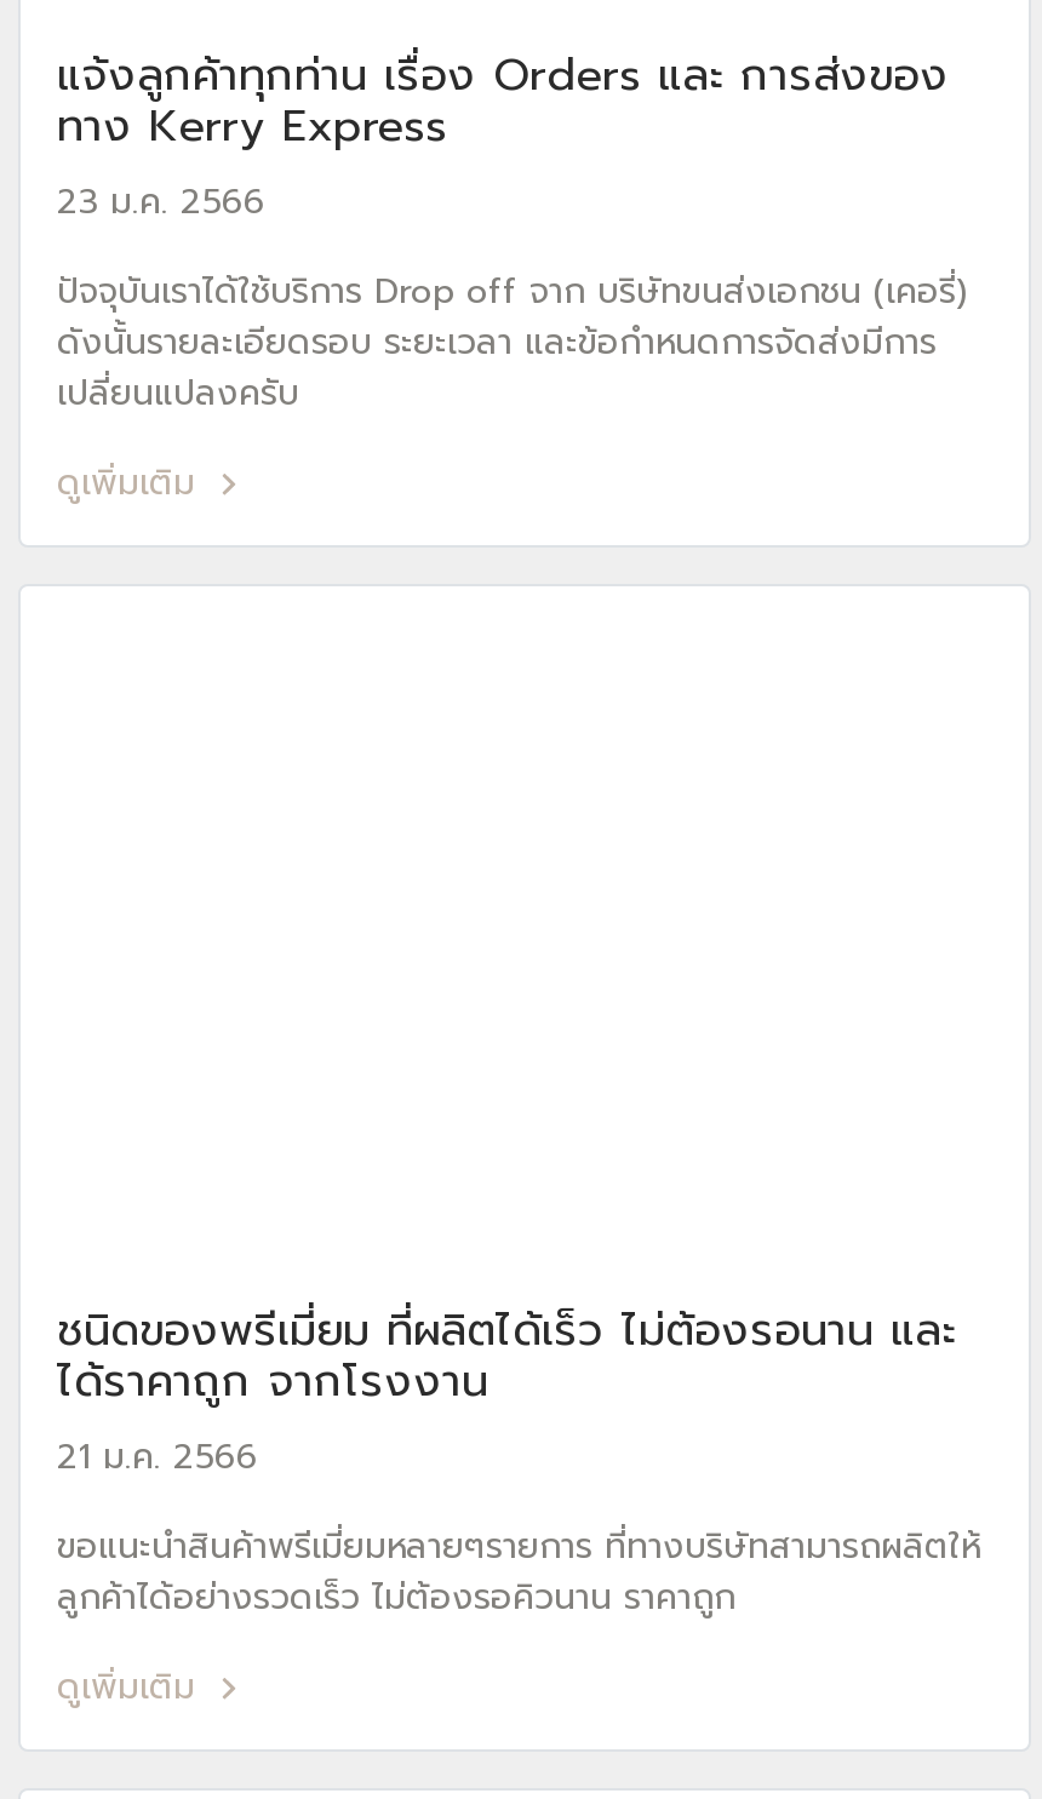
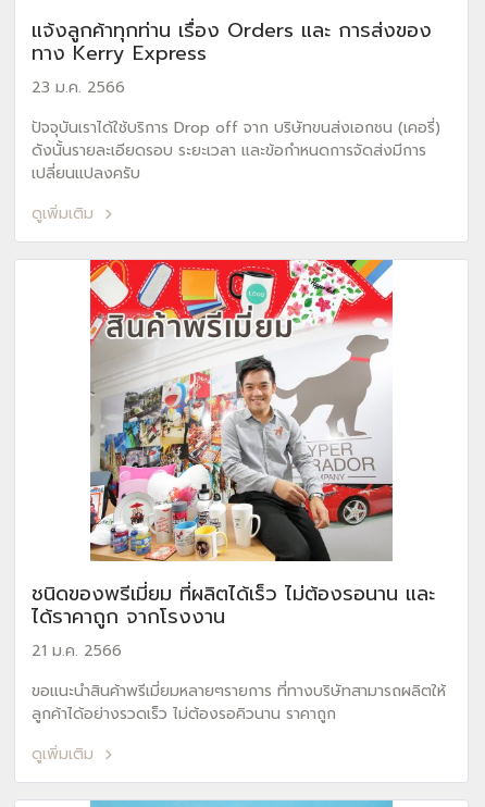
none -> [89,259,394,562] [image]

